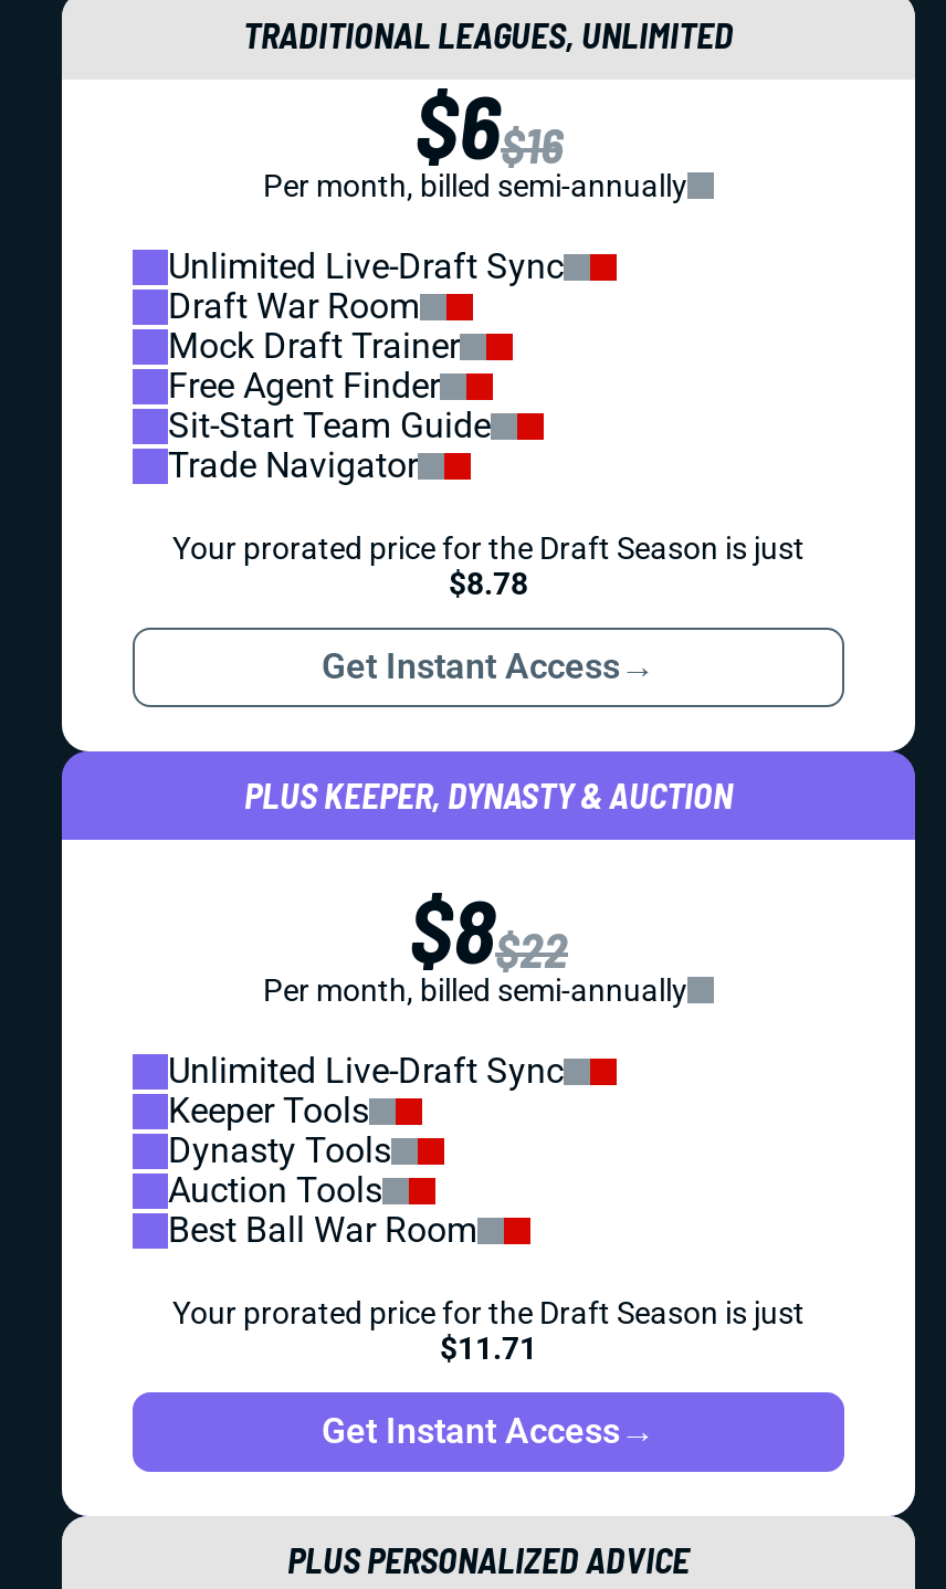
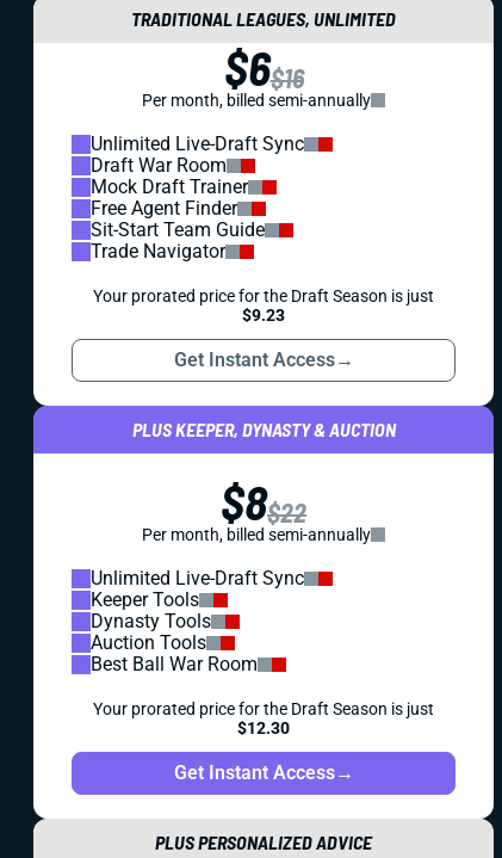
[449,566,528,601] $8.78 -> [242,305,285,325] $9.23
[440,1330,537,1366] $11.71 -> [237,718,290,737] $12.30

